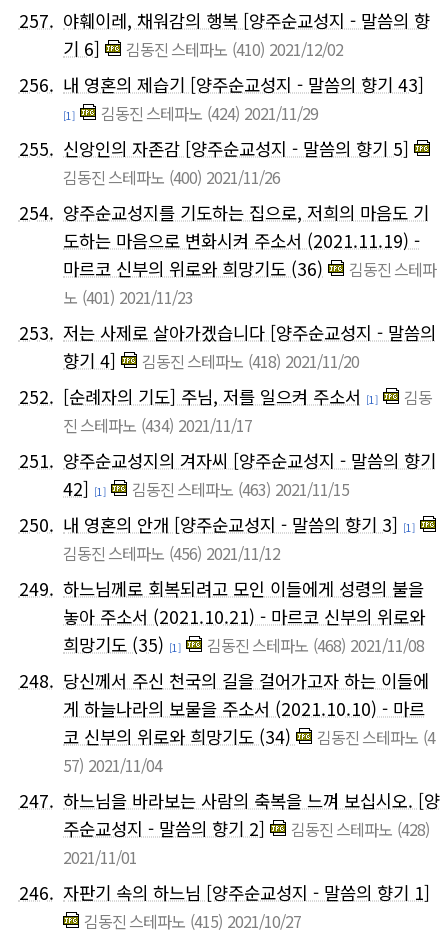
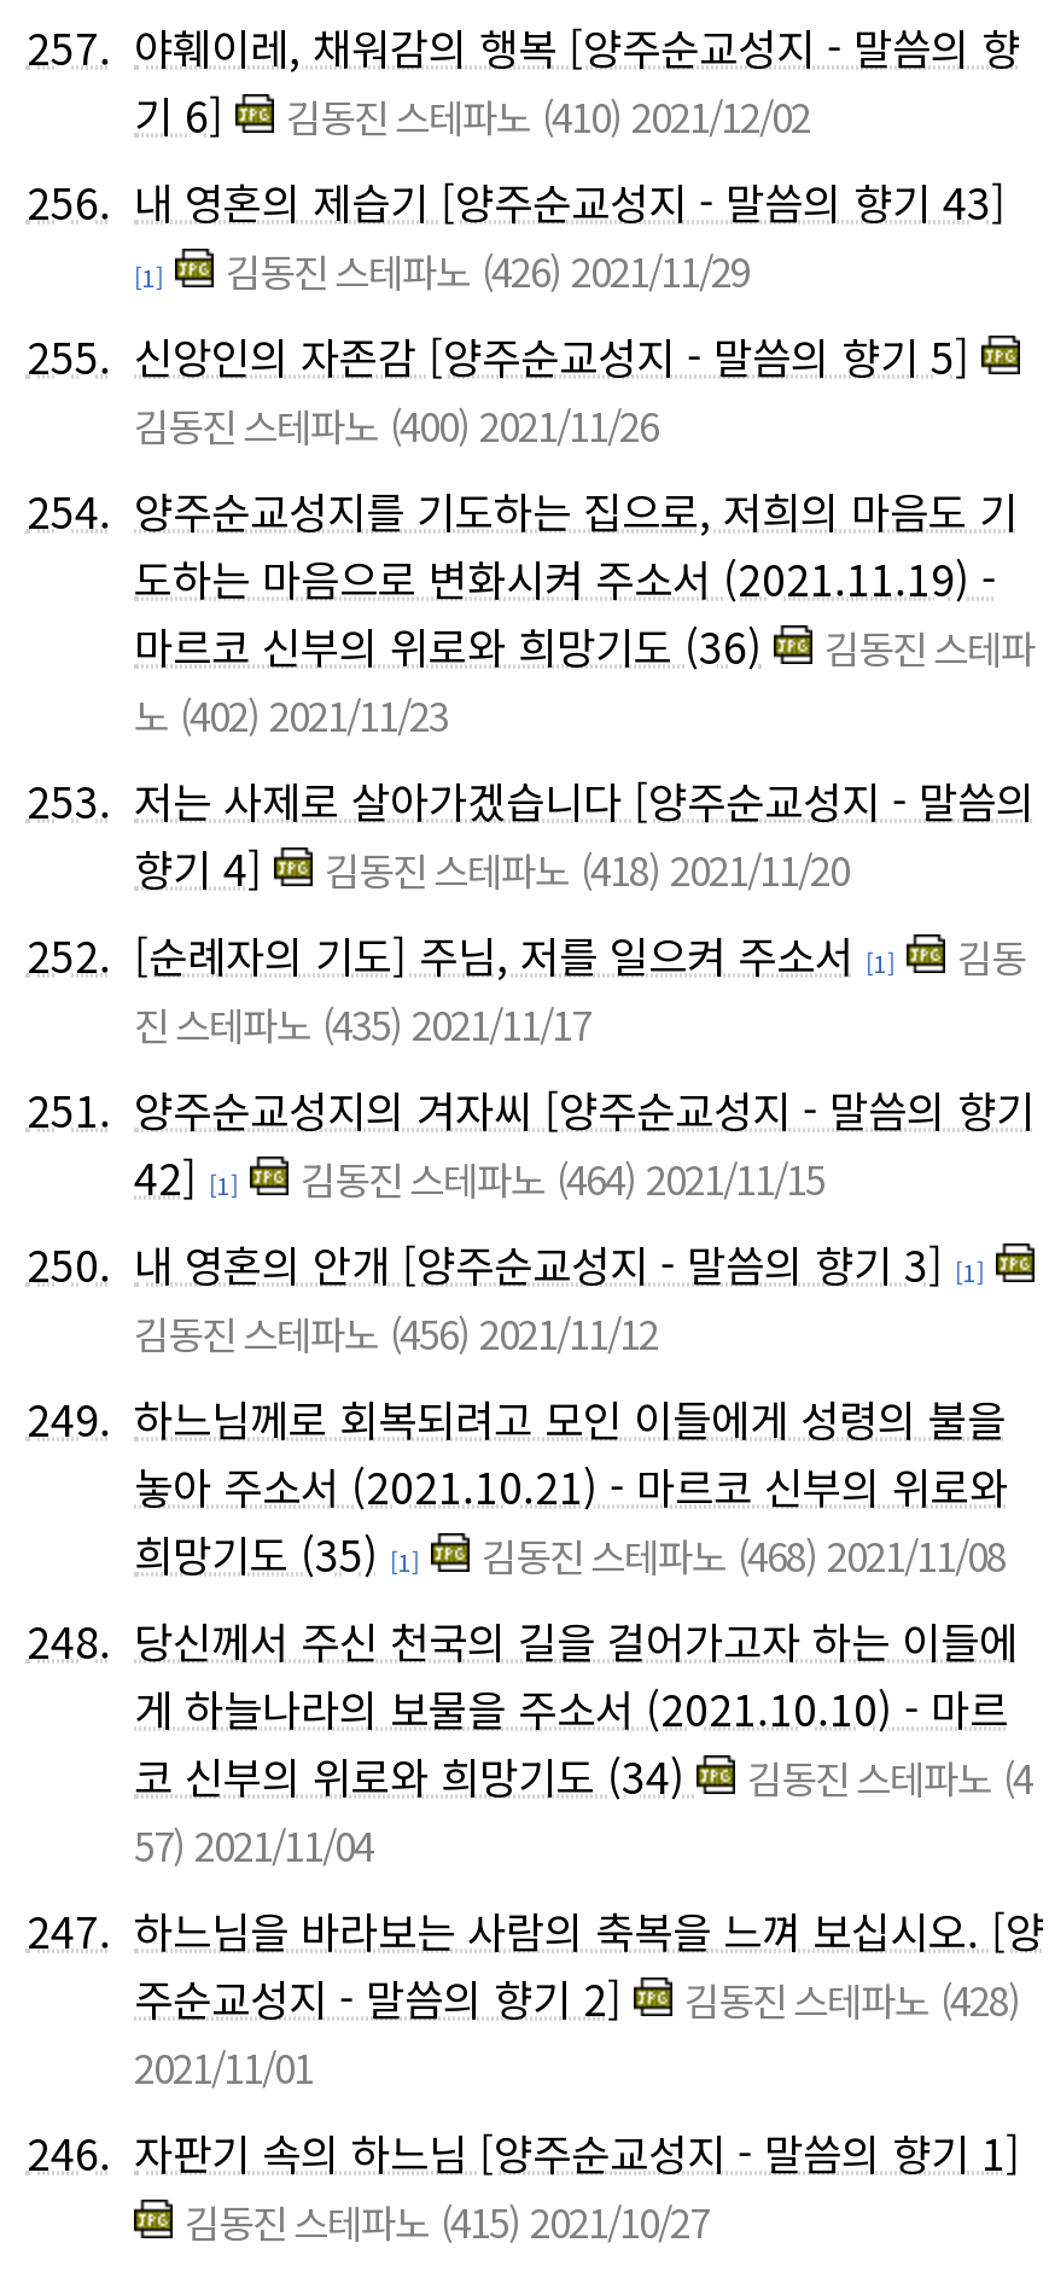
[101,101,318,125] 김동진 스테파노 (424) 2021/11/29 -> [226,240,750,298] 김동진 스테파노 (426) 2021/11/29
[63,285,193,309] 노 (401) 2021/11/23 -> [134,685,448,743] 노 (402) 2021/11/23
[63,413,252,437] 진 스테파노 (434) 2021/11/17 -> [134,994,590,1052] 진 스테파노 (435) 2021/11/17
[132,477,349,501] 김동진 스테파노 (463) 2021/11/15 -> [301,1148,824,1206] 김동진 스테파노 (464) 2021/11/15

